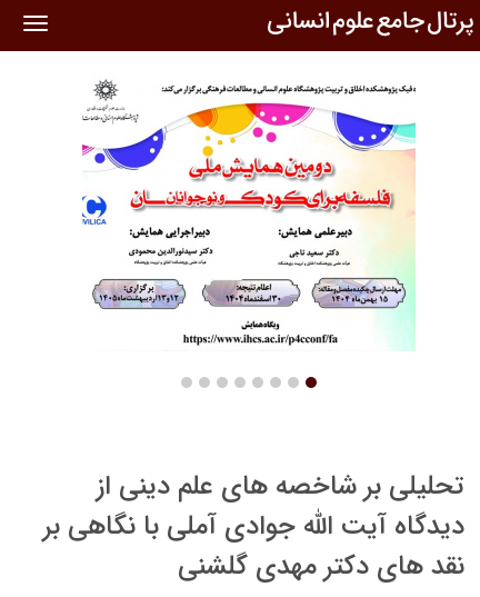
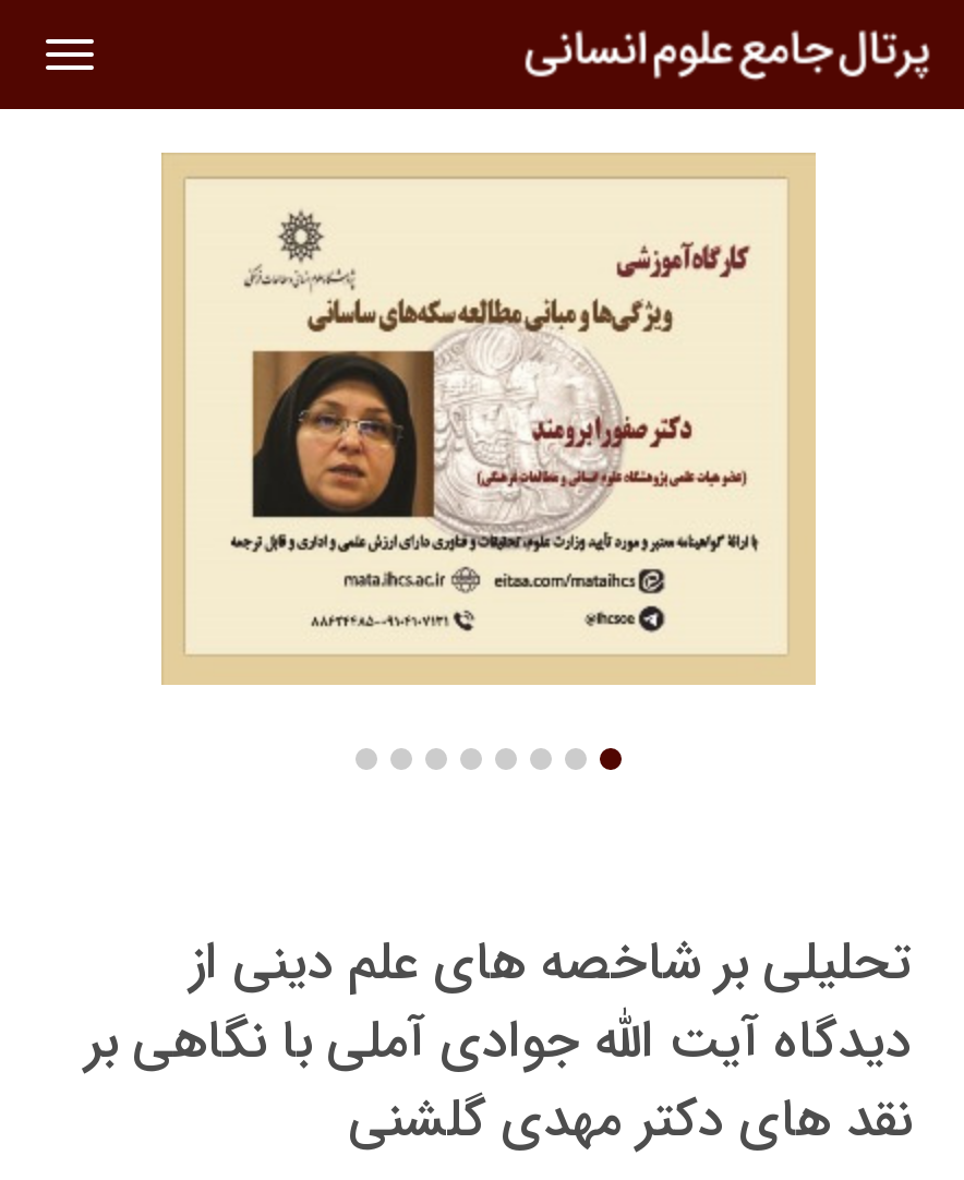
[81,73,417,350] [image] -> [159,150,816,694] [image]

